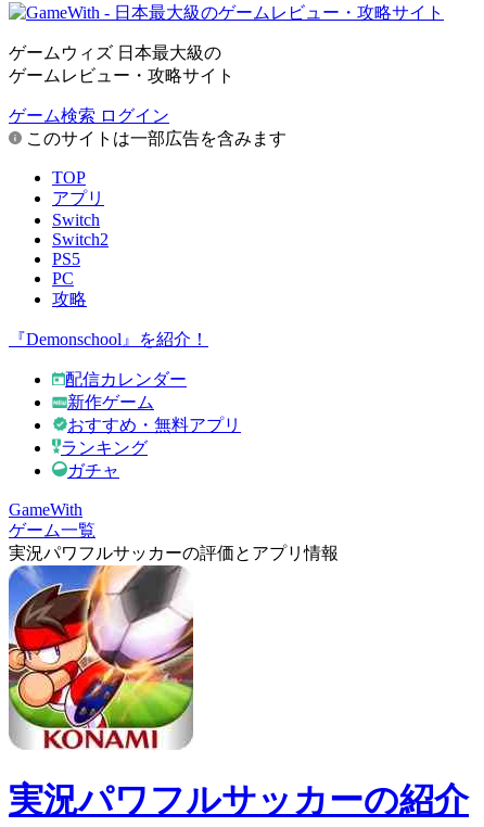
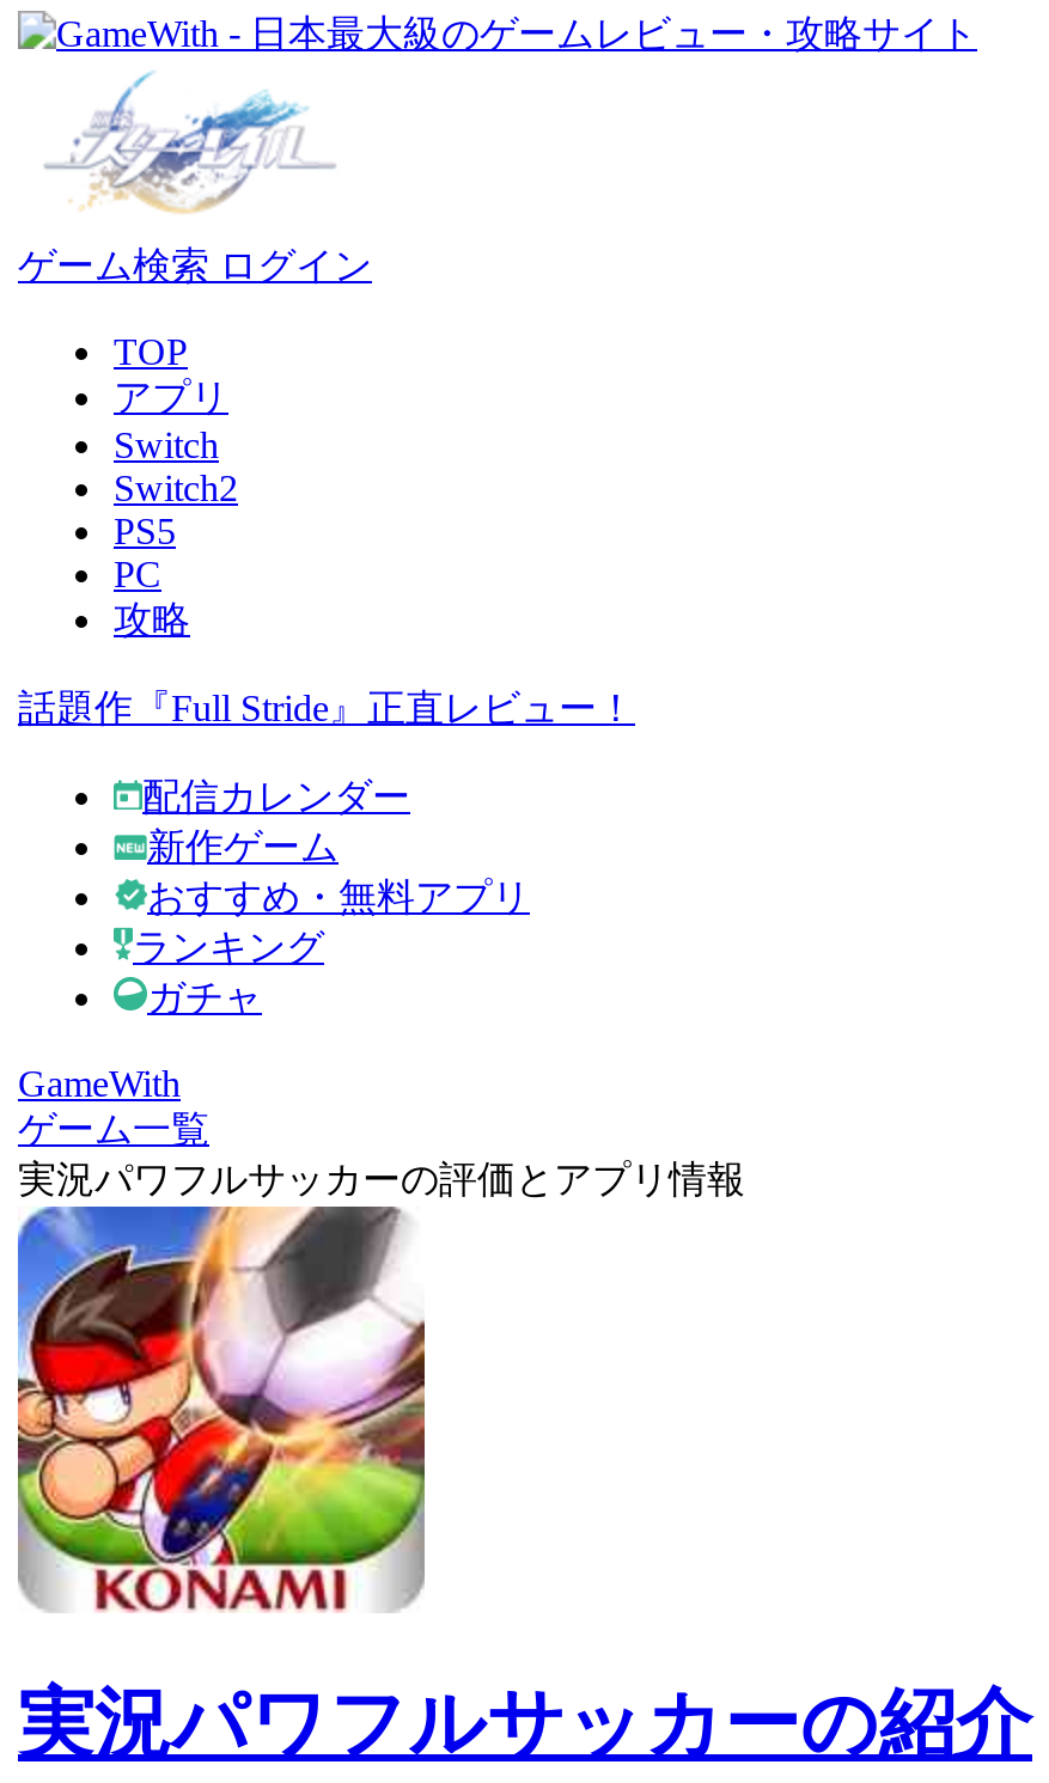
[9,43,234,85] ゲームウィズ 日本最大級の | ゲームレビュー・攻略サイト -> none
[22,129,286,148] このサイトは一部広告を含みます -> none
[9,330,208,348] 『Demonschool』を紹介！ -> [18,688,635,728] 話題作『Full Stride』正直レビュー！

